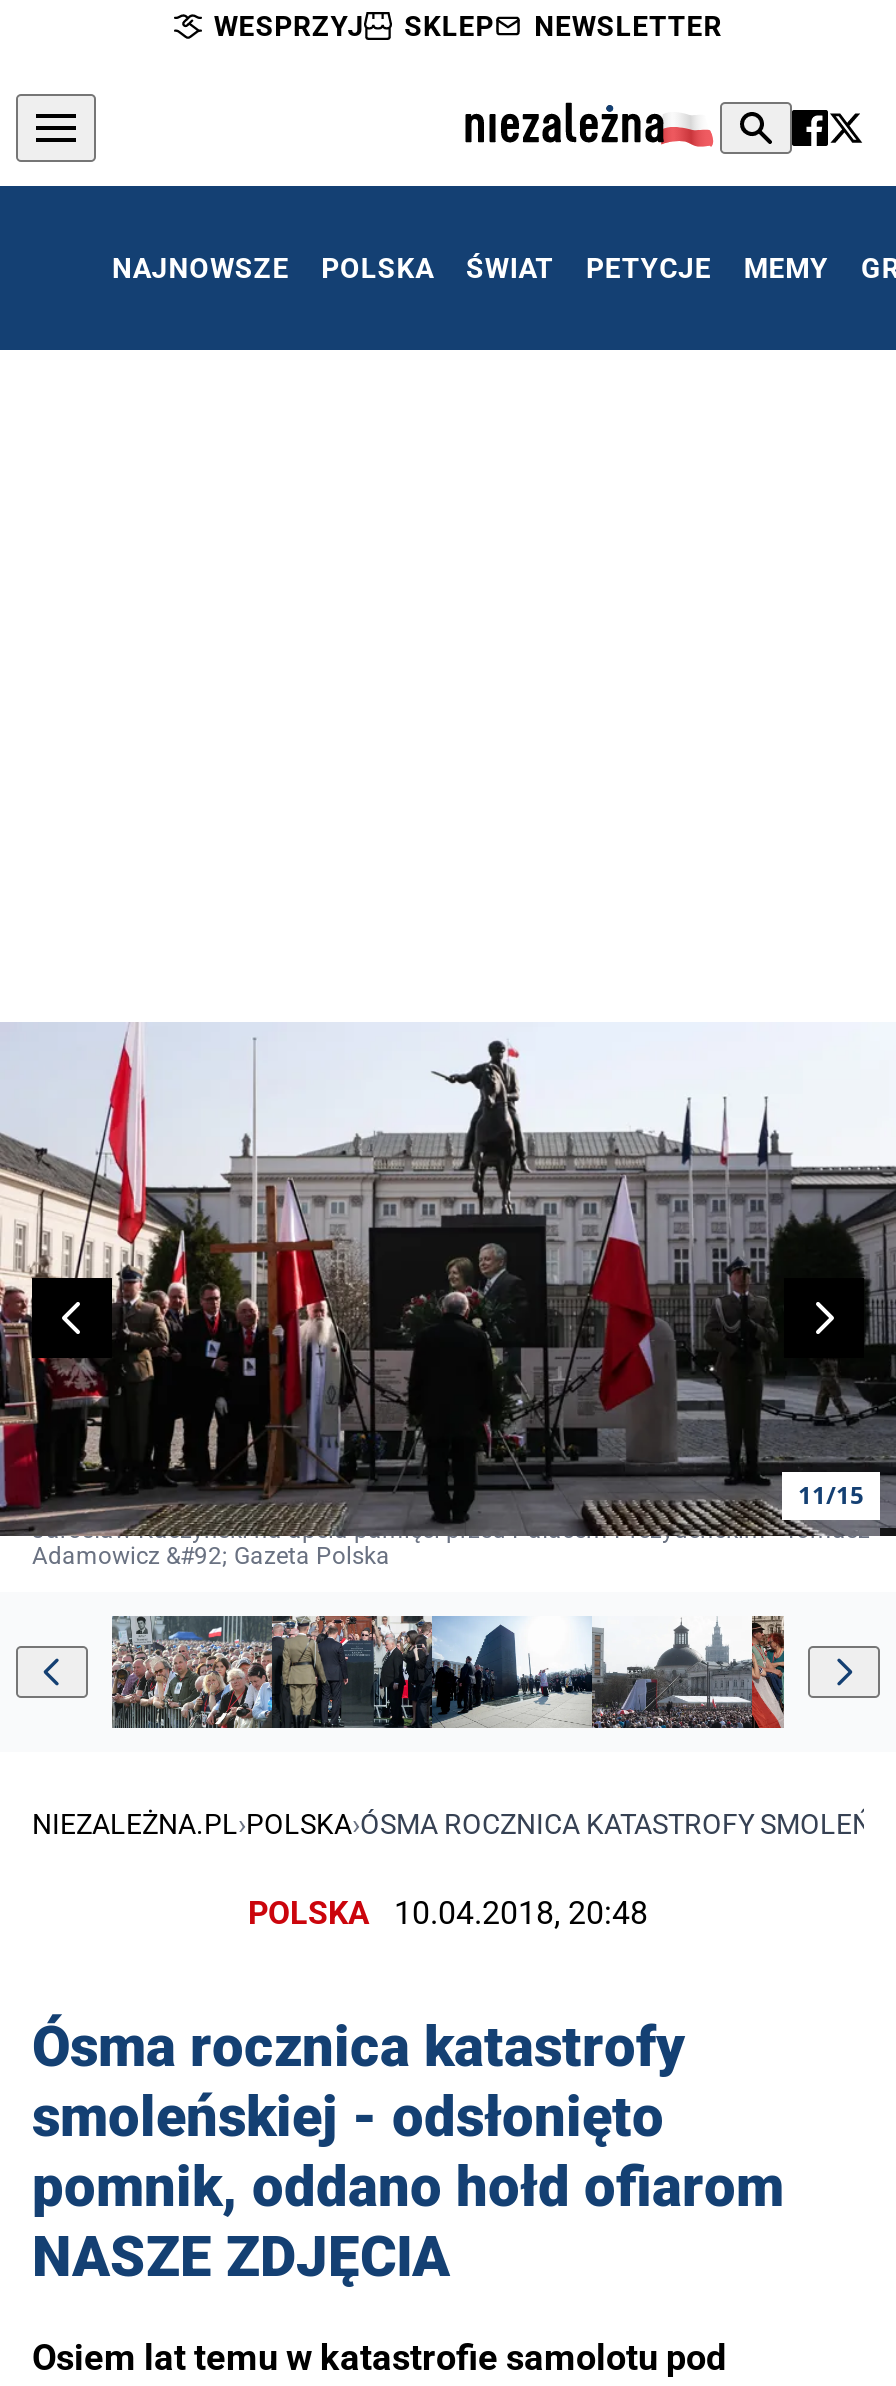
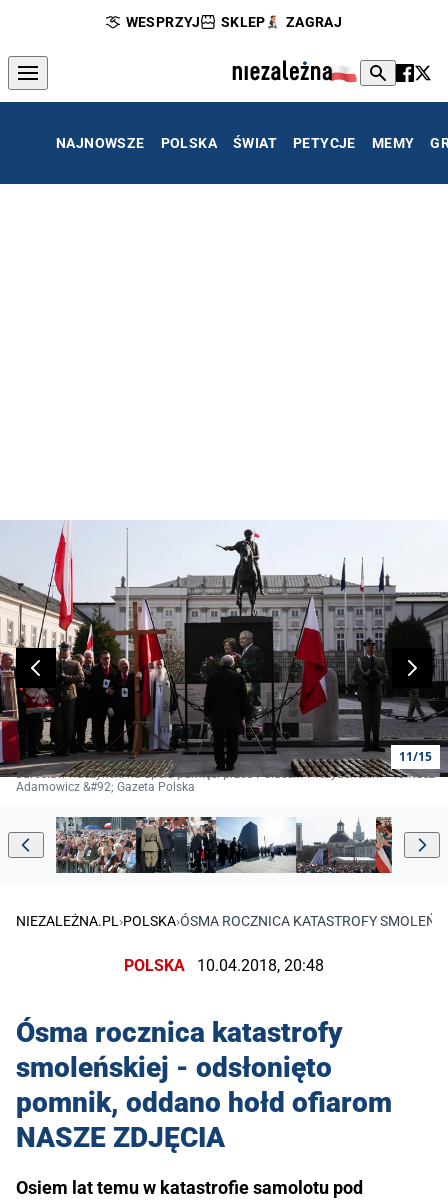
[534,10,722,42] NEWSLETTER -> [286,14,342,30] ZAGRAJ

